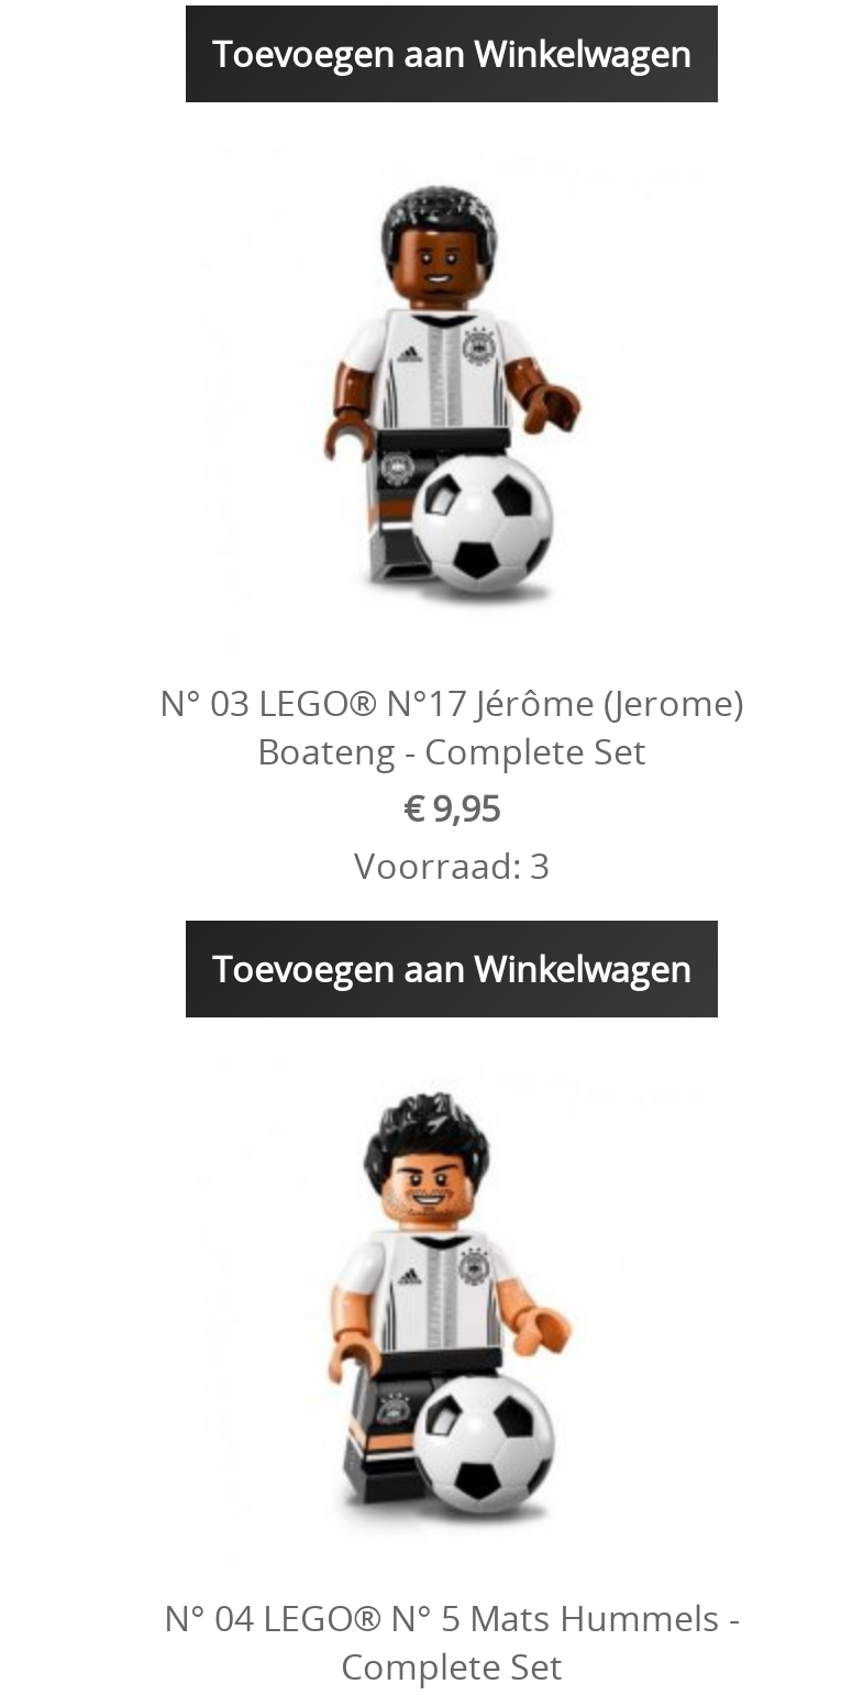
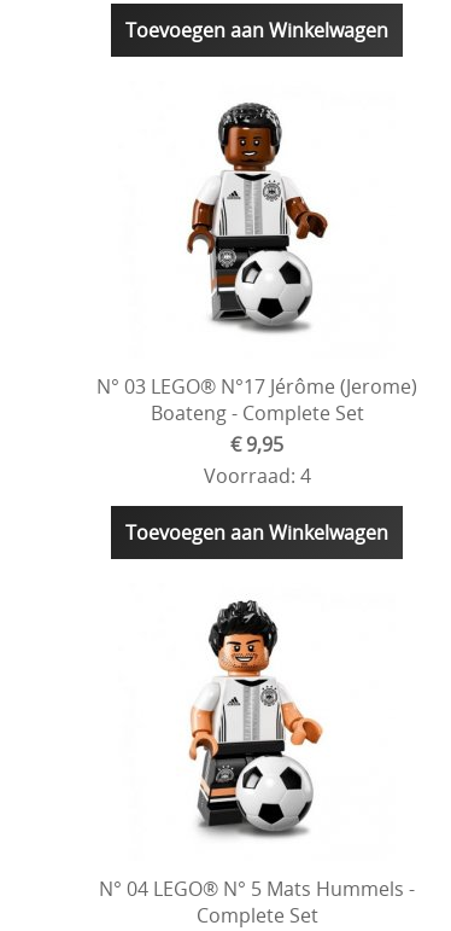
[354,840,550,889] Voorraad: 3 -> [203,462,311,488] Voorraad: 4

